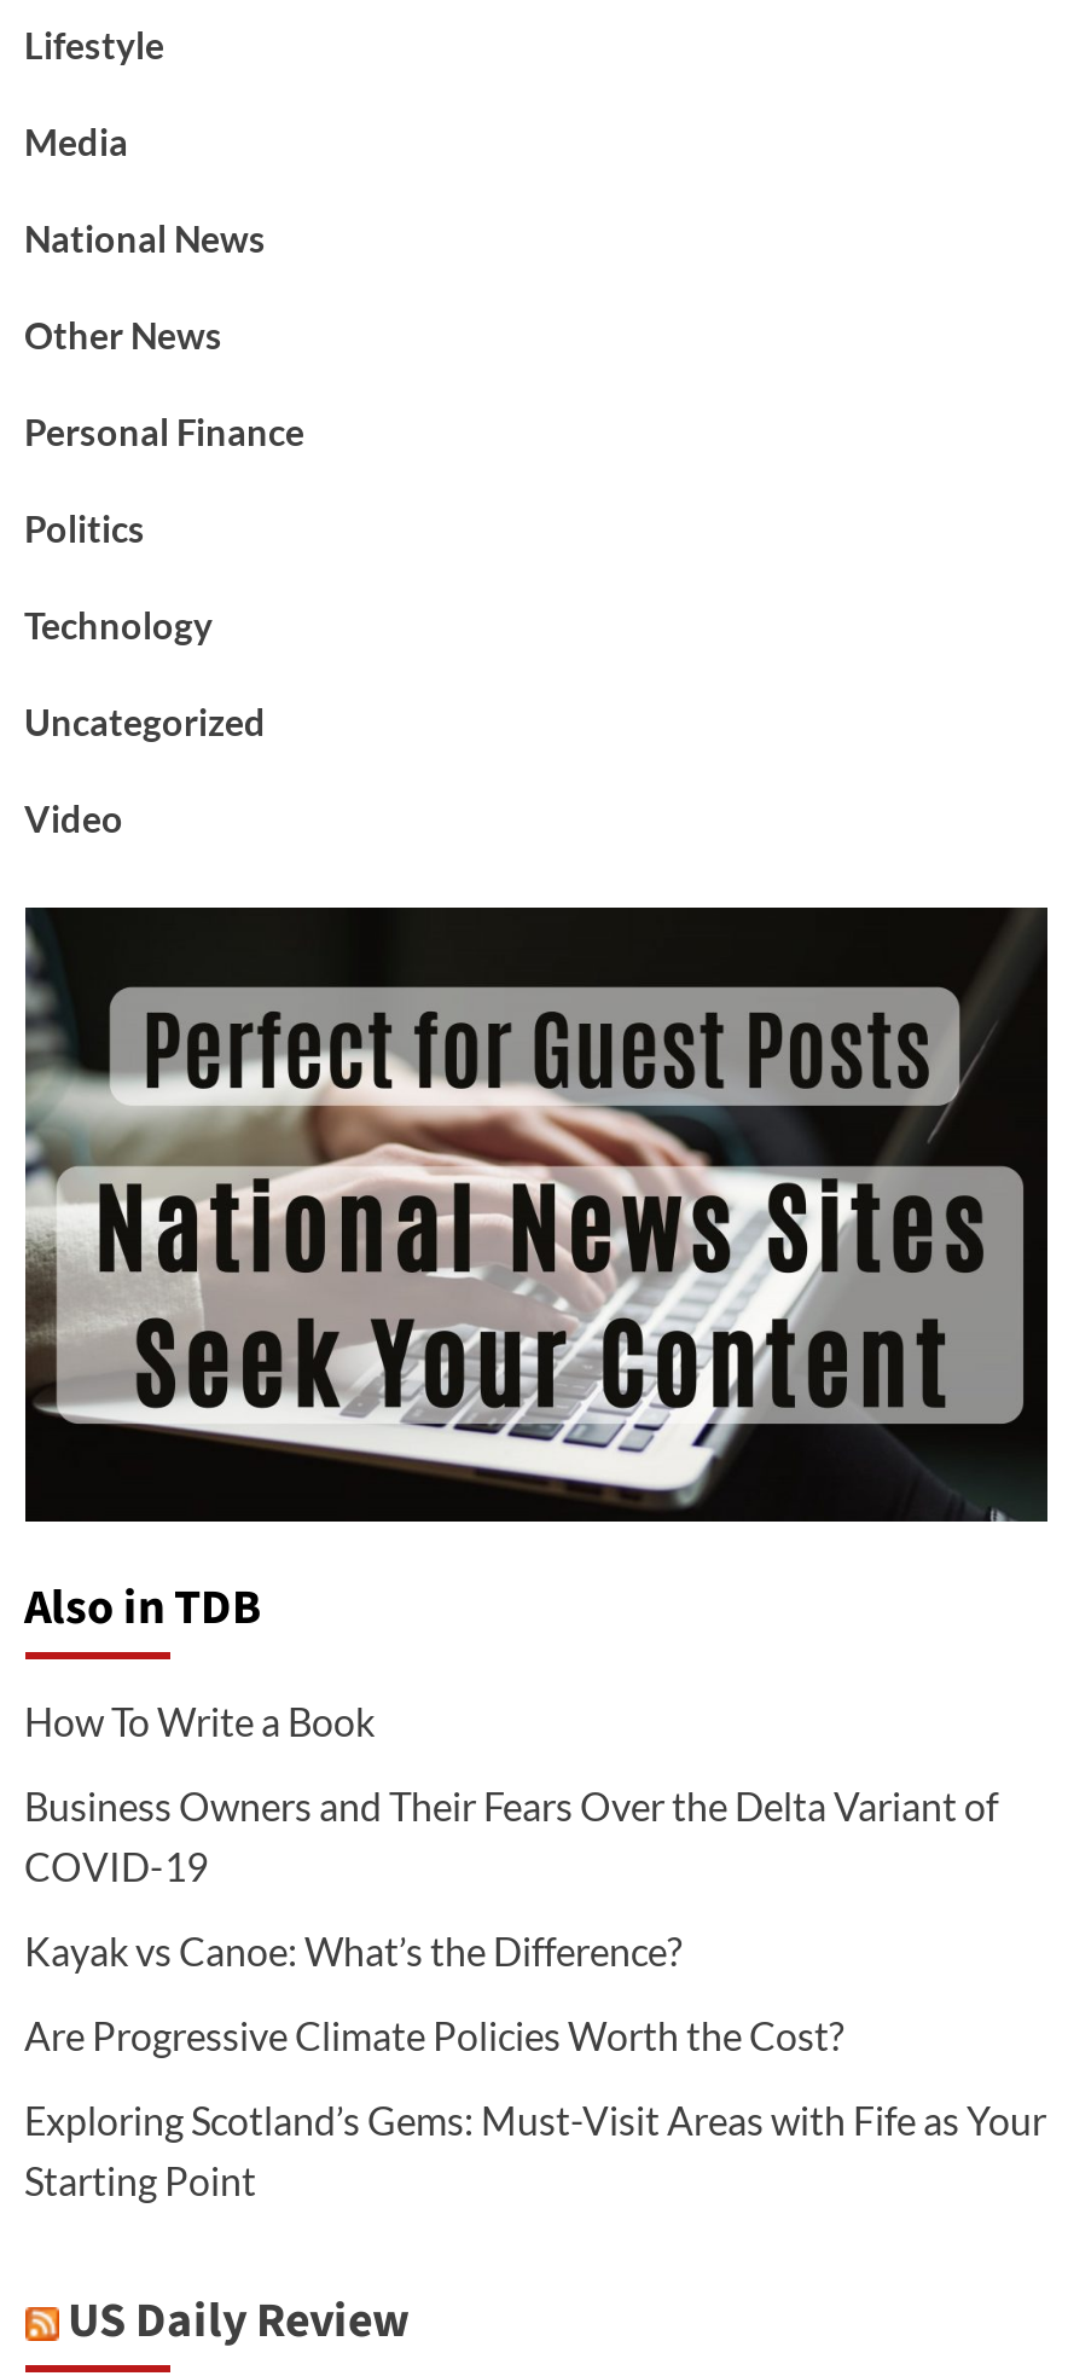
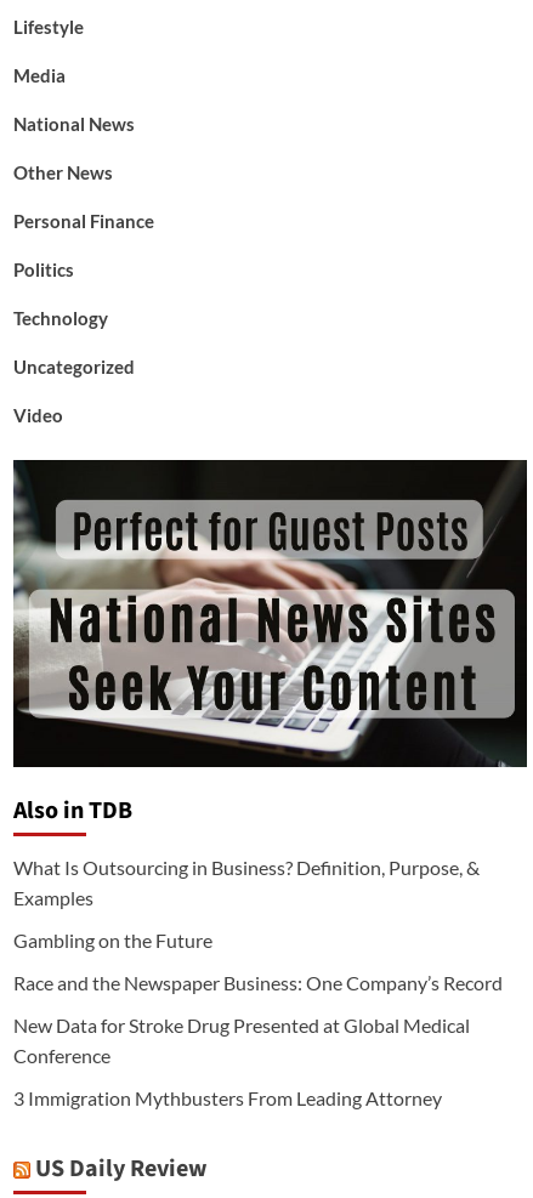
[24,1697,375,1743] How To Write a Book -> [13,856,479,910] What Is Outsourcing in Business? Definition, Purpose, & | Examples
[24,1782,998,1888] Business Owners and Their Fears Over the Delta Variant of | COVID-19 -> [13,929,212,952] Gambling on the Future
[24,1927,681,1973] Kayak vs Canoe: What’s the Difference? -> [13,972,502,995] Race and the Newspaper Business: One Company’s Record
[24,2011,843,2057] Are Progressive Climate Policies Worth the Cost? -> [13,1014,469,1067] New Data for Stroke Drug Presented at Global Medical | Conference
[24,2096,1046,2202] Exploring Scotland’s Gems: Must-Visit Areas with Fife as Your | Starting Point -> [13,1087,441,1110] 3 Immigration Mythbusters From Leading Attorney

